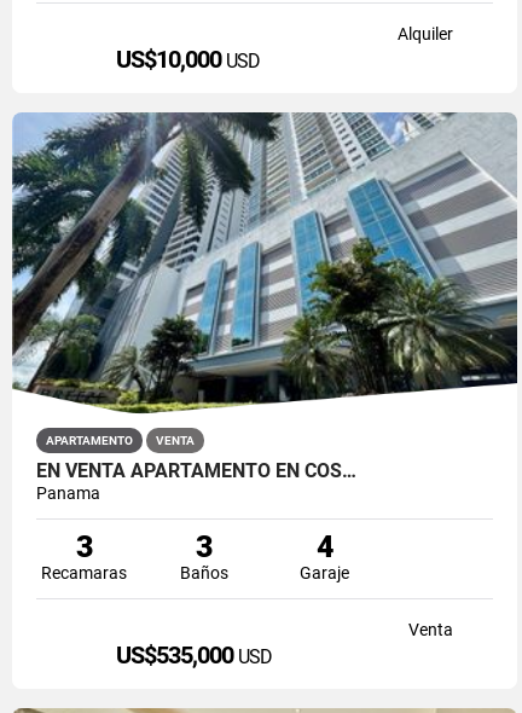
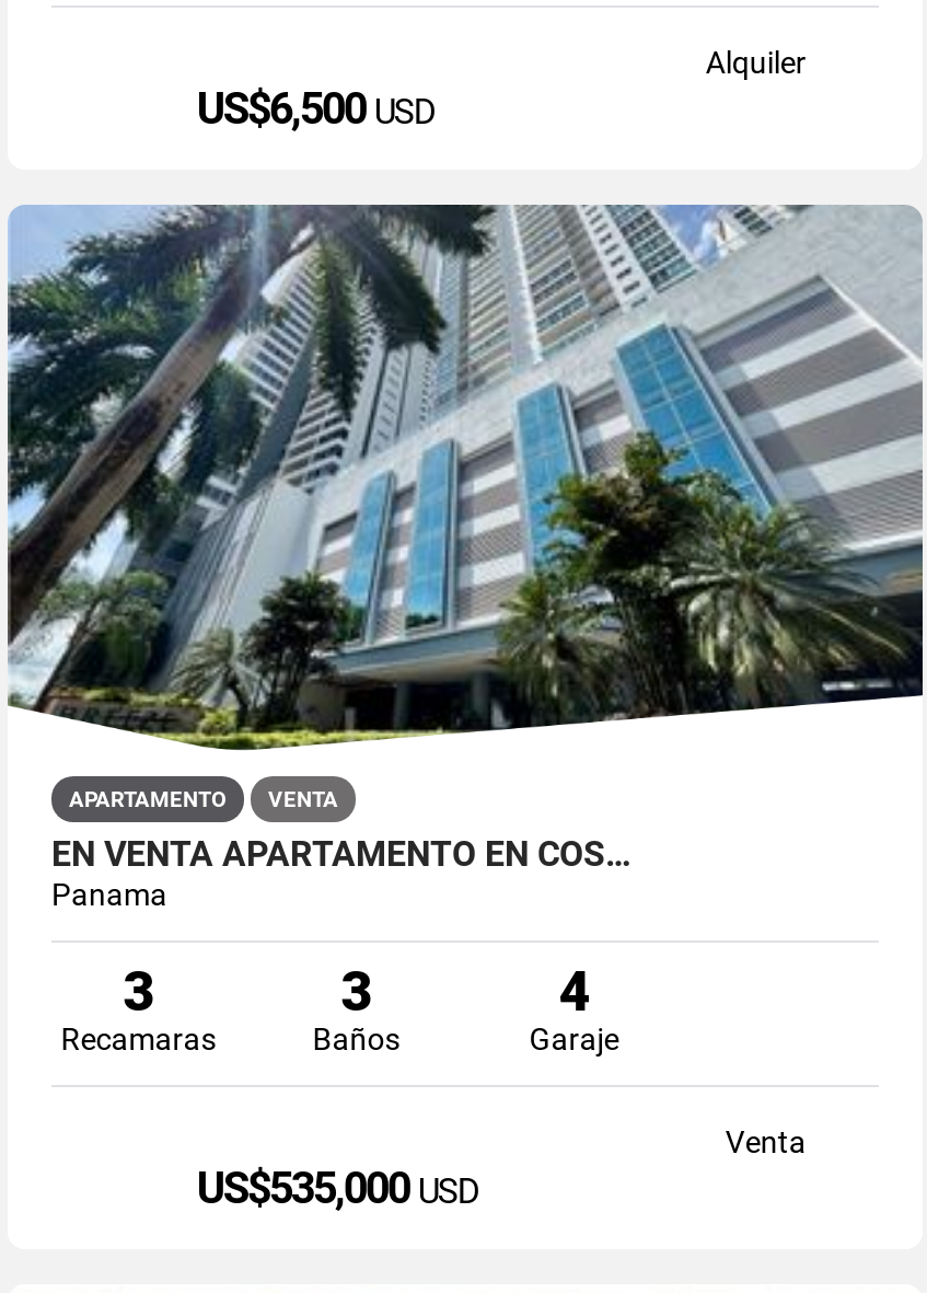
[116,44,260,73] US$10,000 USD -> [197,82,435,134] US$6,500 USD

